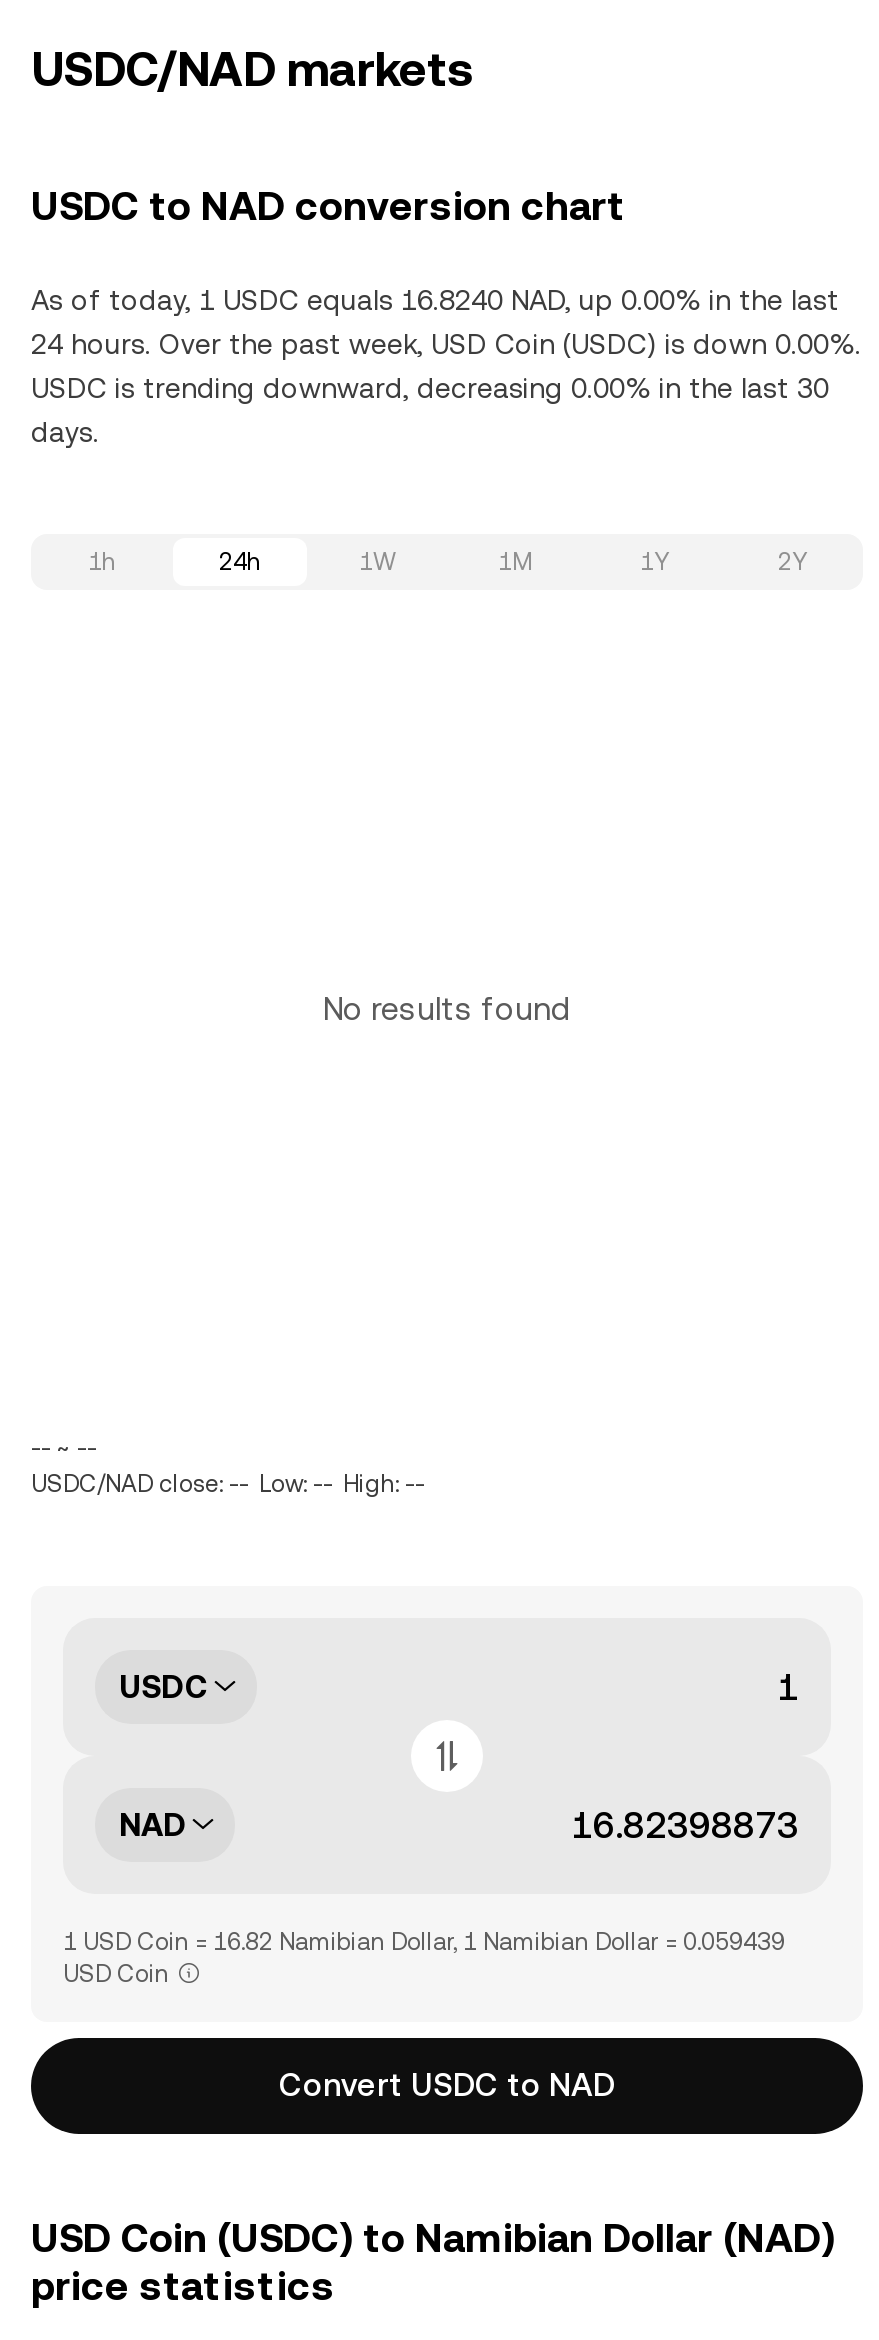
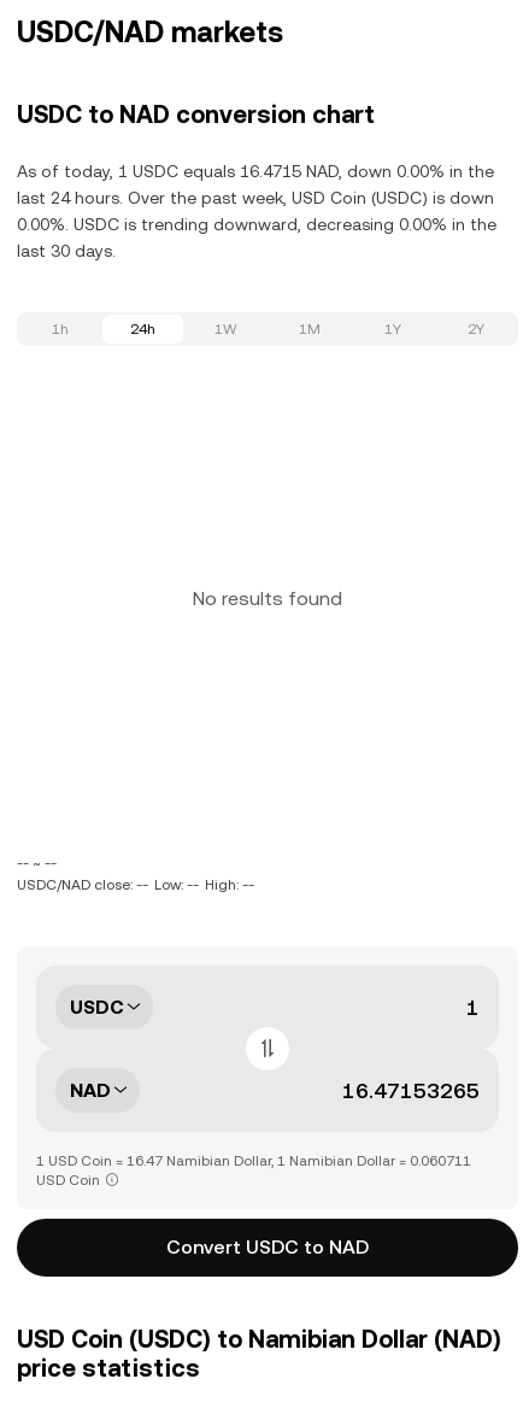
[31,284,861,448] As of today, 1 USDC equals 16.8240 NAD, up 0.00% in the last | 24 hours. Over the past week, USD Coin (USDC) is down 0.00%. | USDC is trending downward, decreasing 0.00% in the last 30 | days. -> [17,162,496,260] As of today, 1 USDC equals 16.4715 NAD, down 0.00% in the | last 24 hours. Over the past week, USD Coin (USDC) is down | 0.00%. USDC is trending downward, decreasing 0.00% in the | last 30 days.
[63,1928,785,1956] 1 USD Coin = 16.82 Namibian Dollar, 1 Namibian Dollar = 0.059439 -> [36,1152,471,1169] 1 USD Coin = 16.47 Namibian Dollar, 1 Namibian Dollar = 0.060711

